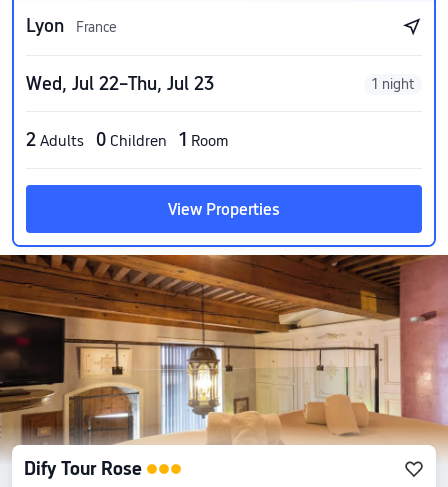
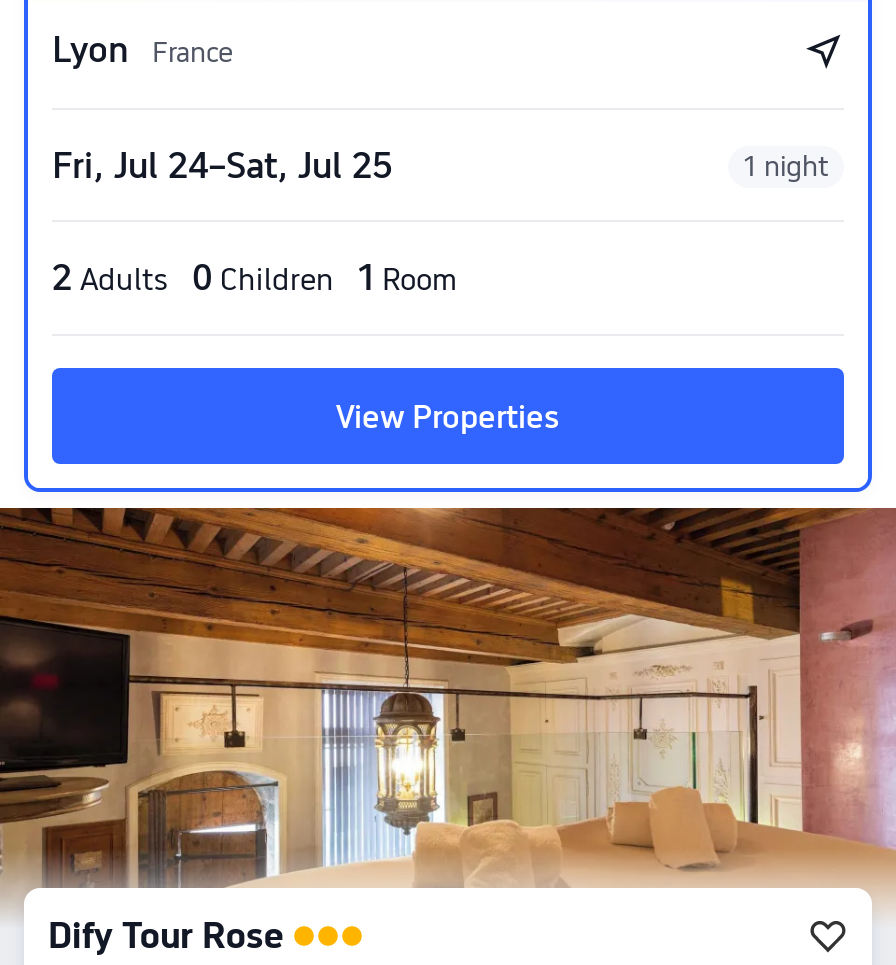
[26,73,214,94] Wed, Jul 22–Thu, Jul 23 -> [52,144,392,186] Fri, Jul 24–Sat, Jul 25

